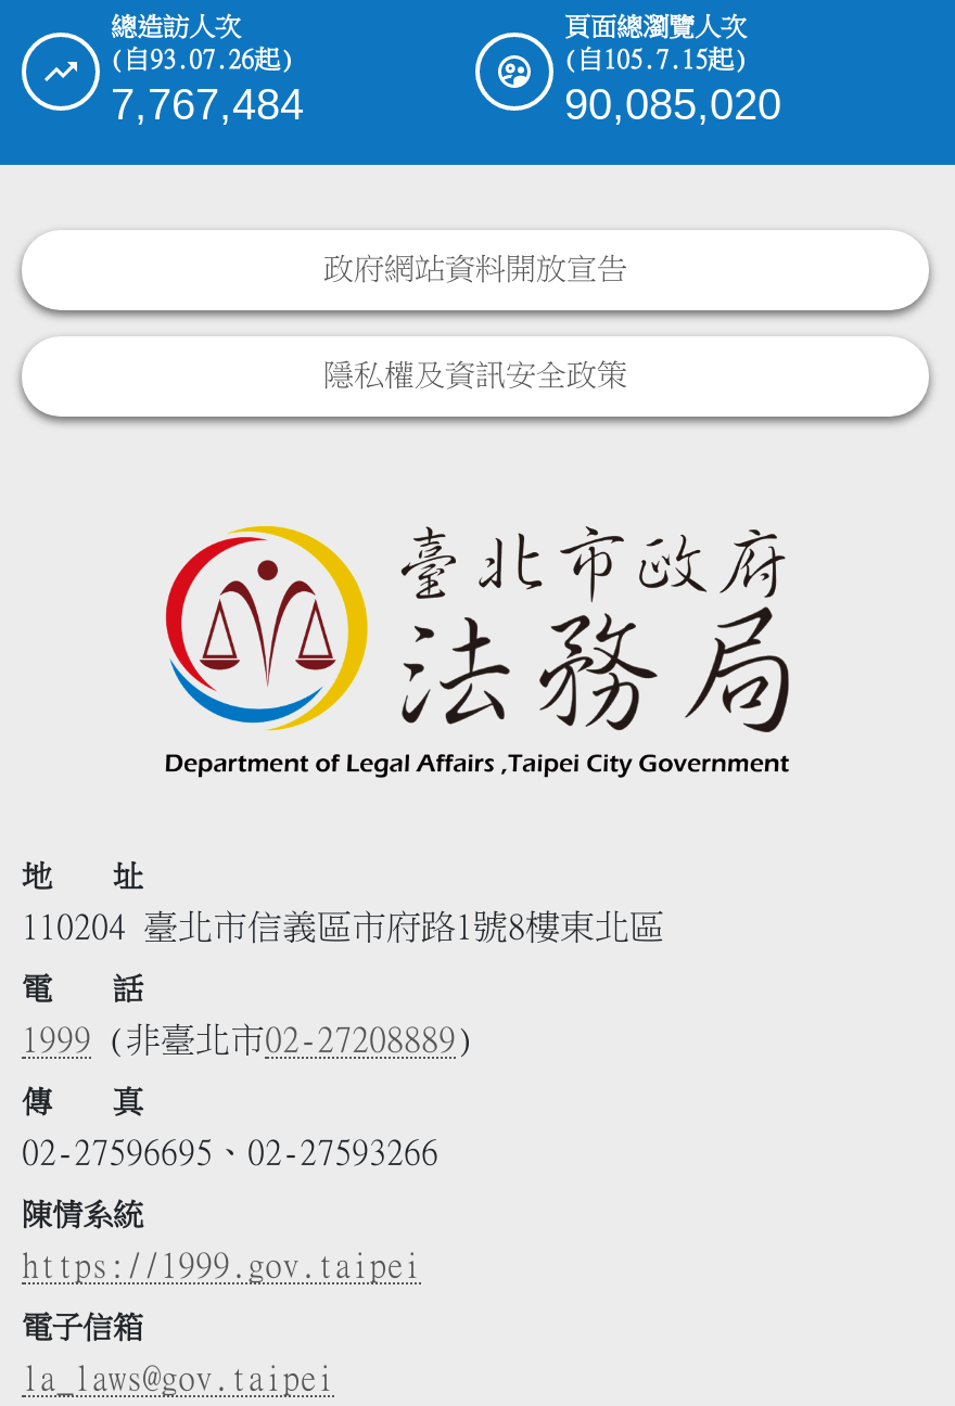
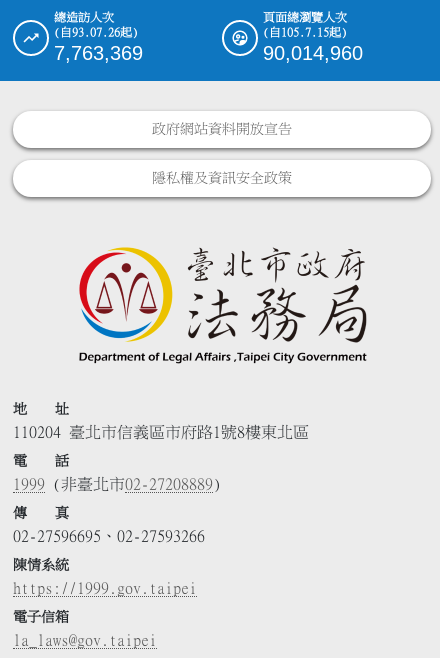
[111,81,304,129] 7,767,484 -> [54,42,143,64] 7,763,369
[564,81,781,129] 90,085,020 -> [263,42,363,64] 90,014,960

